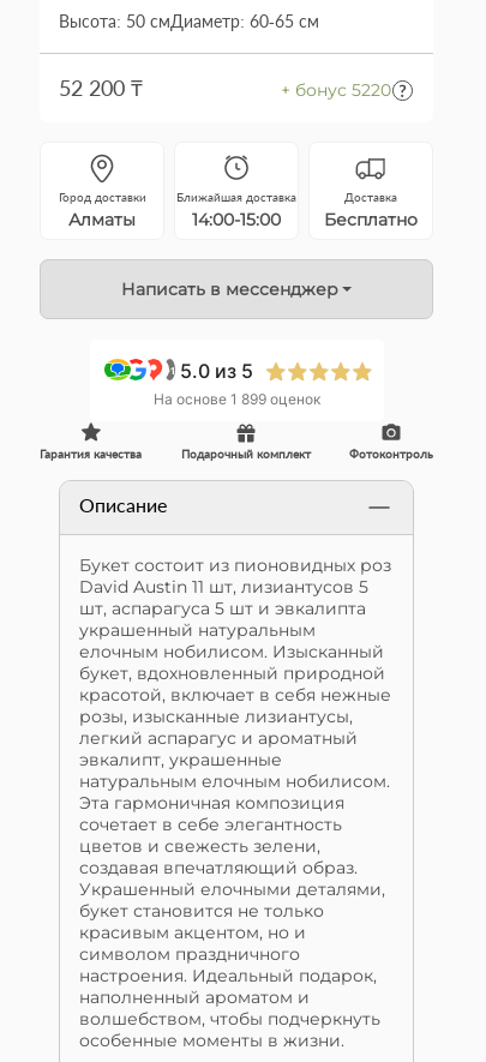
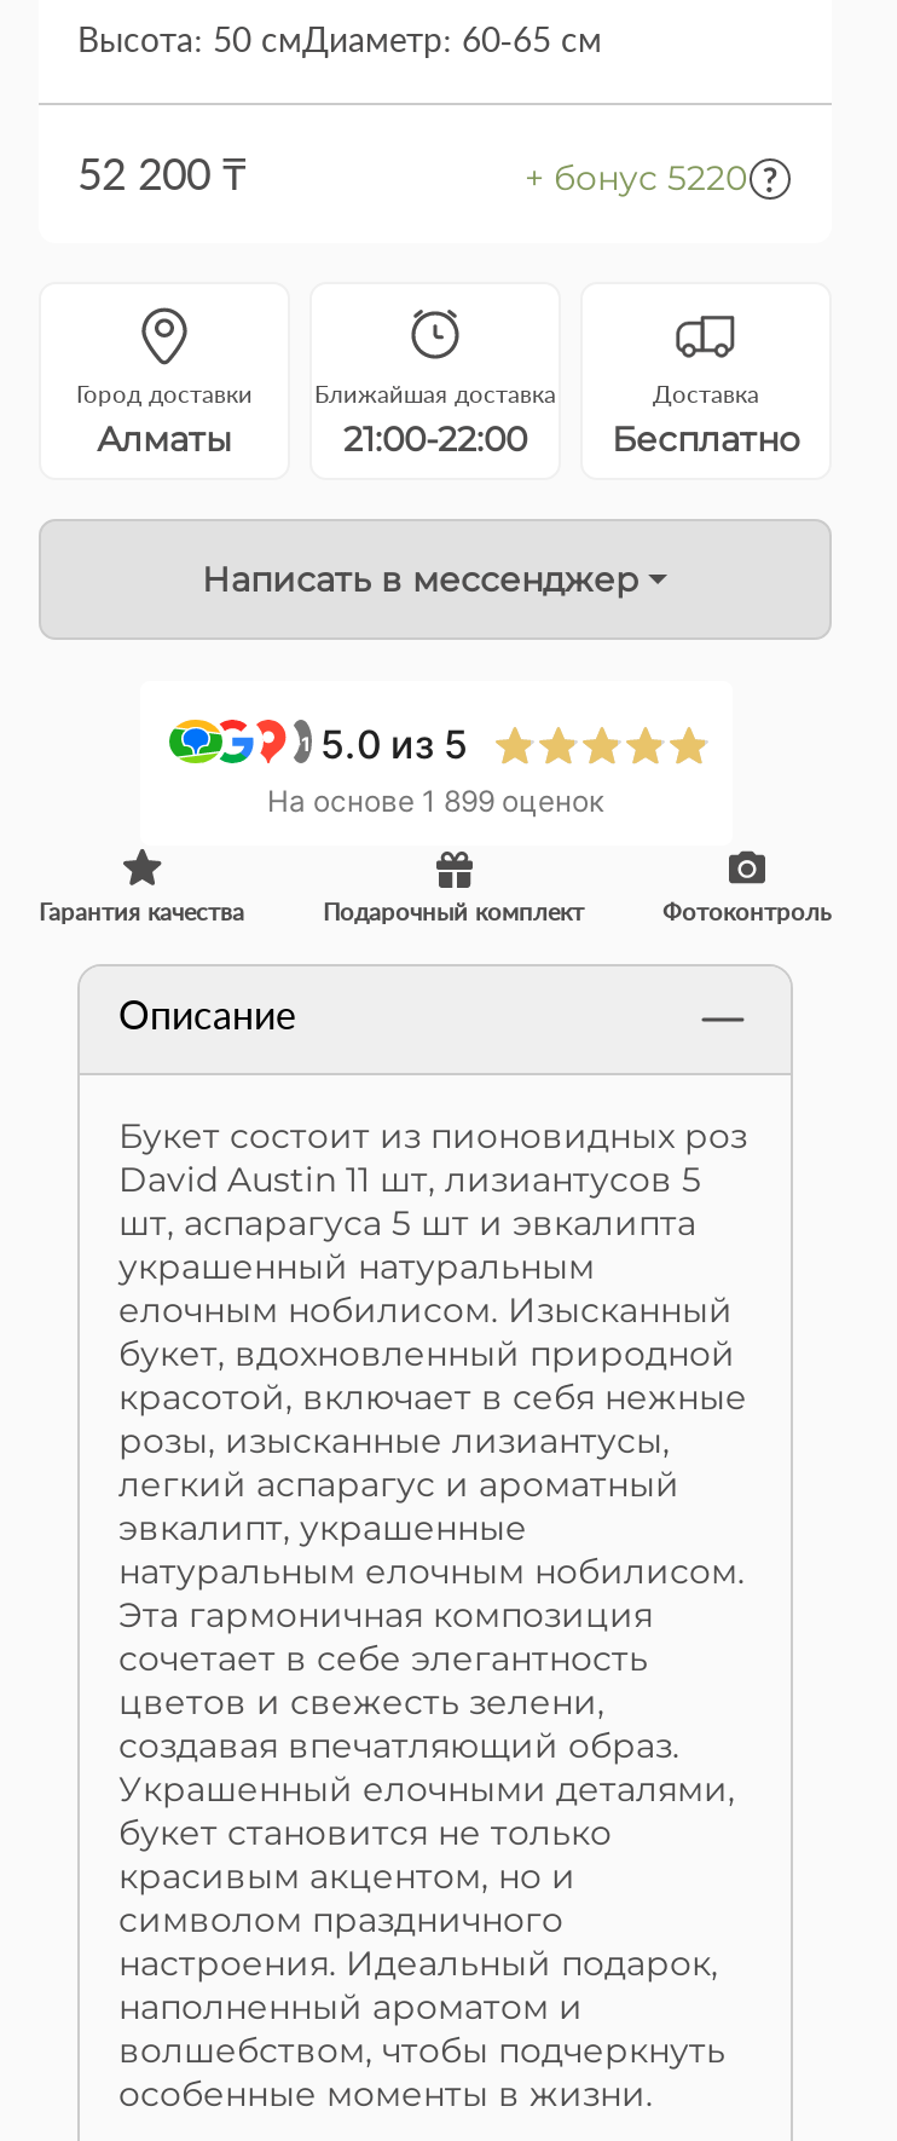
[192,209,418,230] 14:00-15:00 Бесплатно -> [343,417,800,461] 21:00-22:00 Бесплатно

